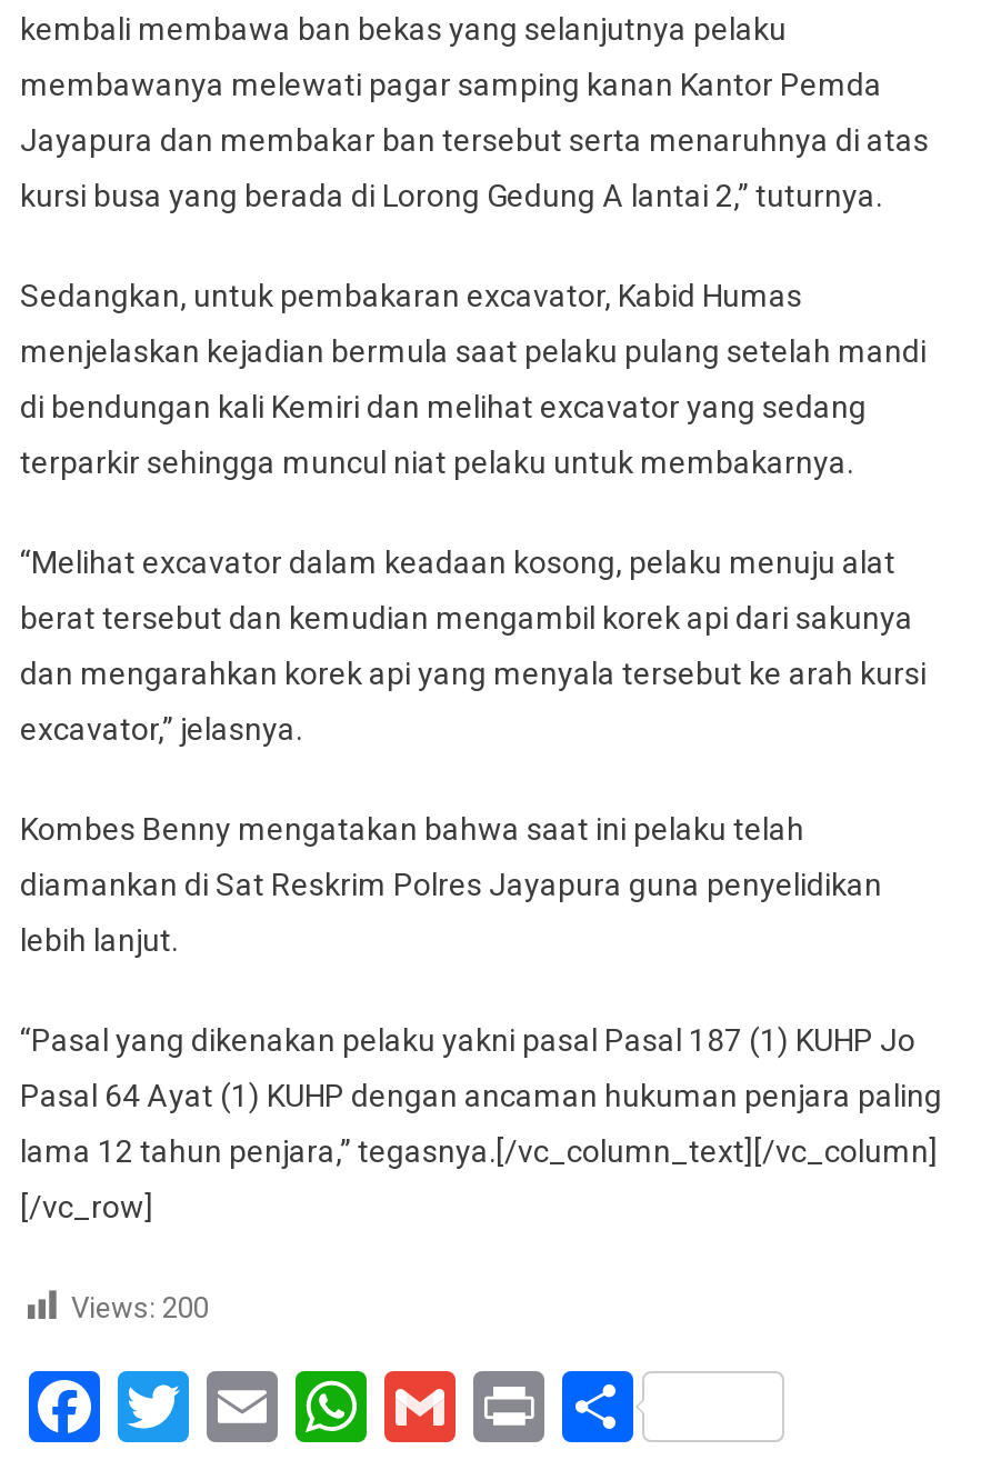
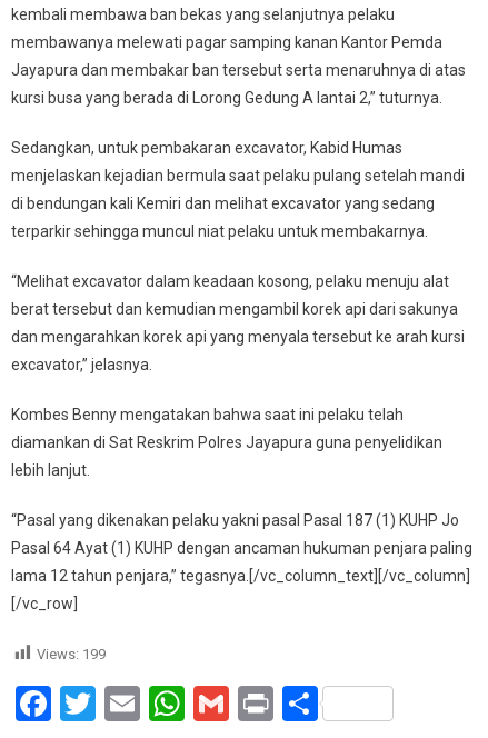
[71,1290,209,1323] Views: 200 -> [37,645,106,662] Views: 199

